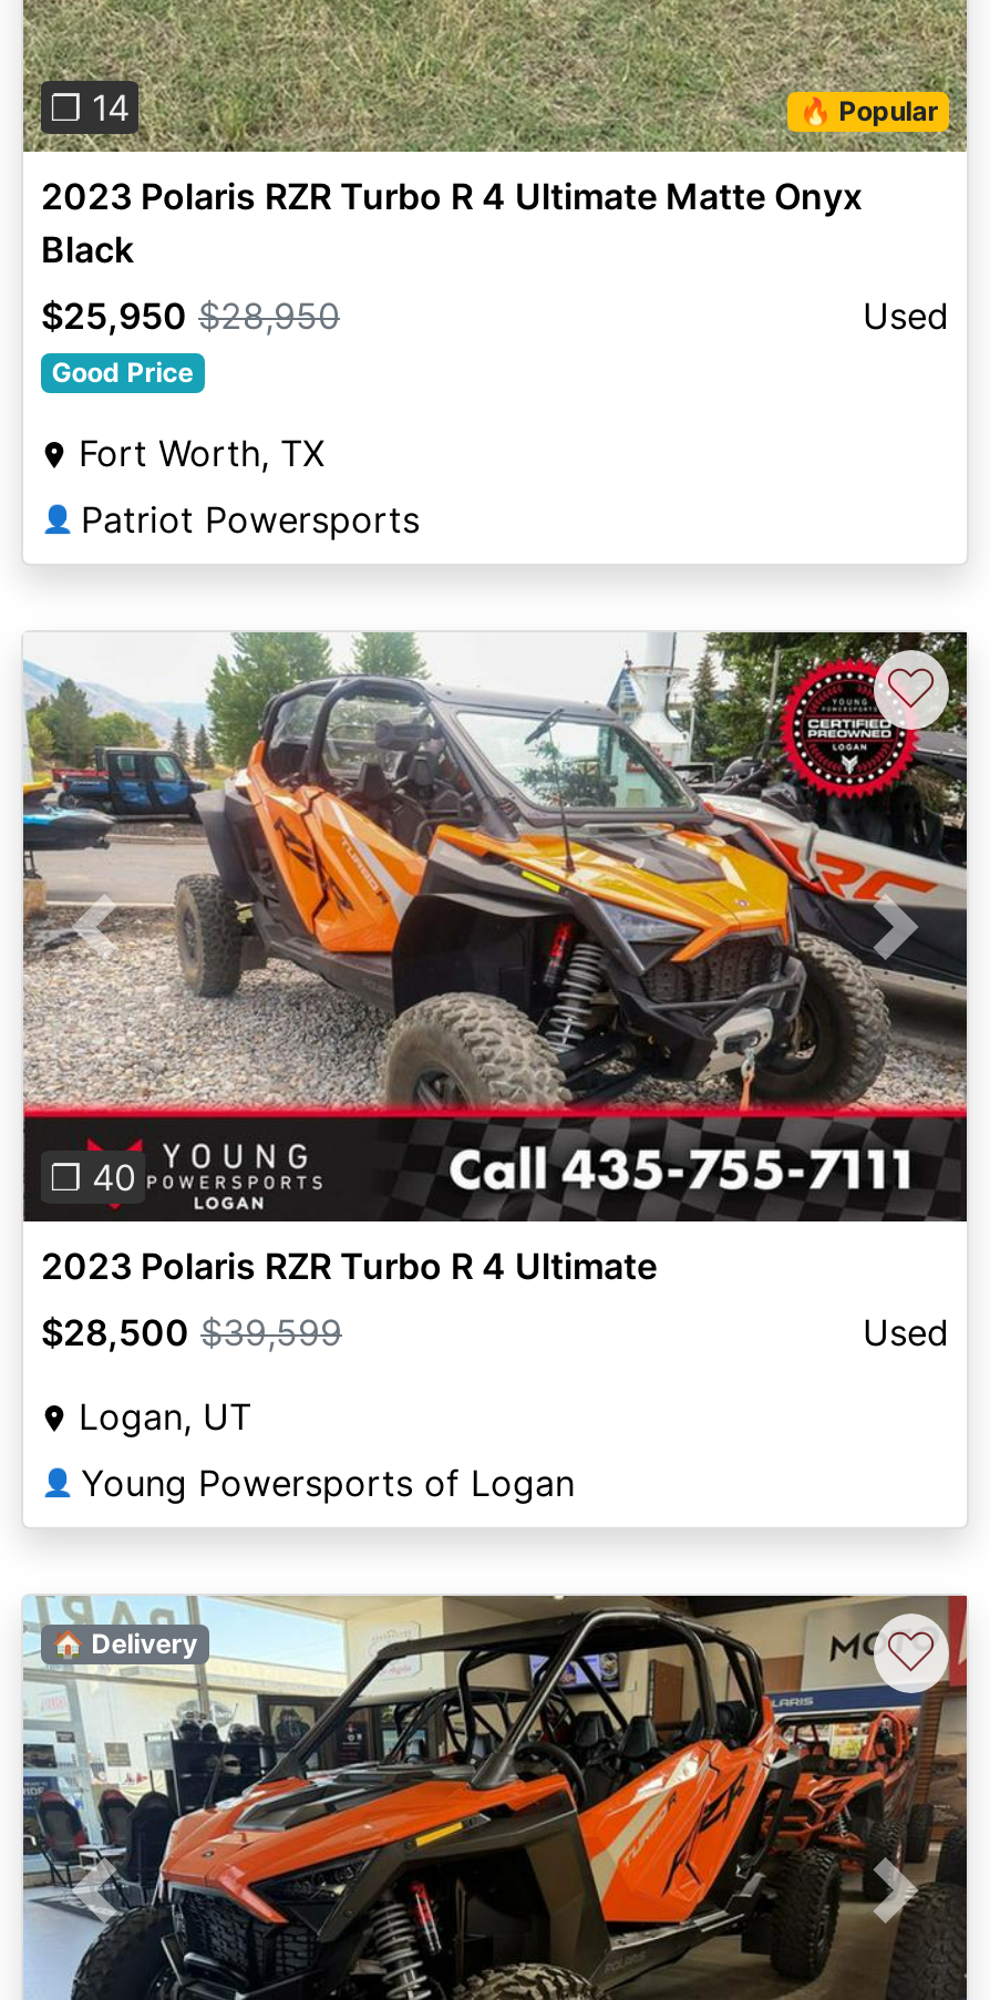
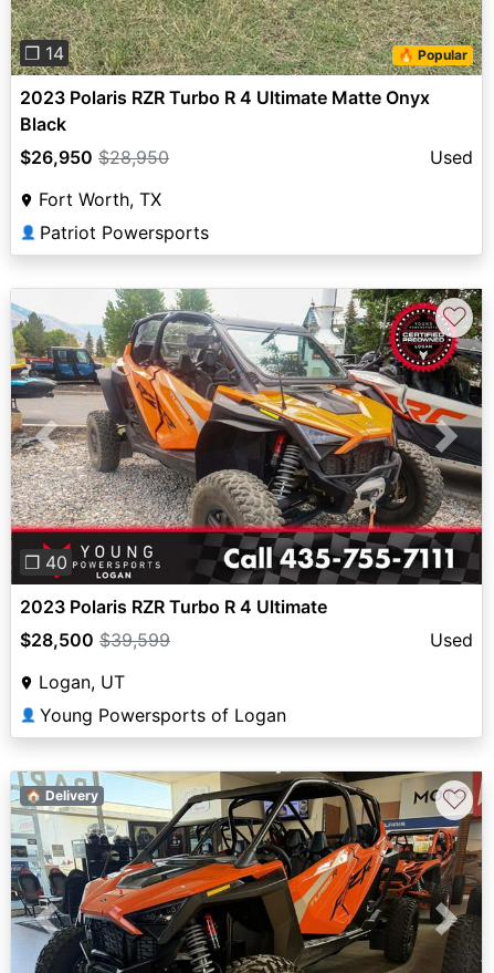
[41,293,340,337] $25,950 $28,950 -> [20,146,169,168] $26,950 $28,950
[52,355,193,388] Good Price -> none

